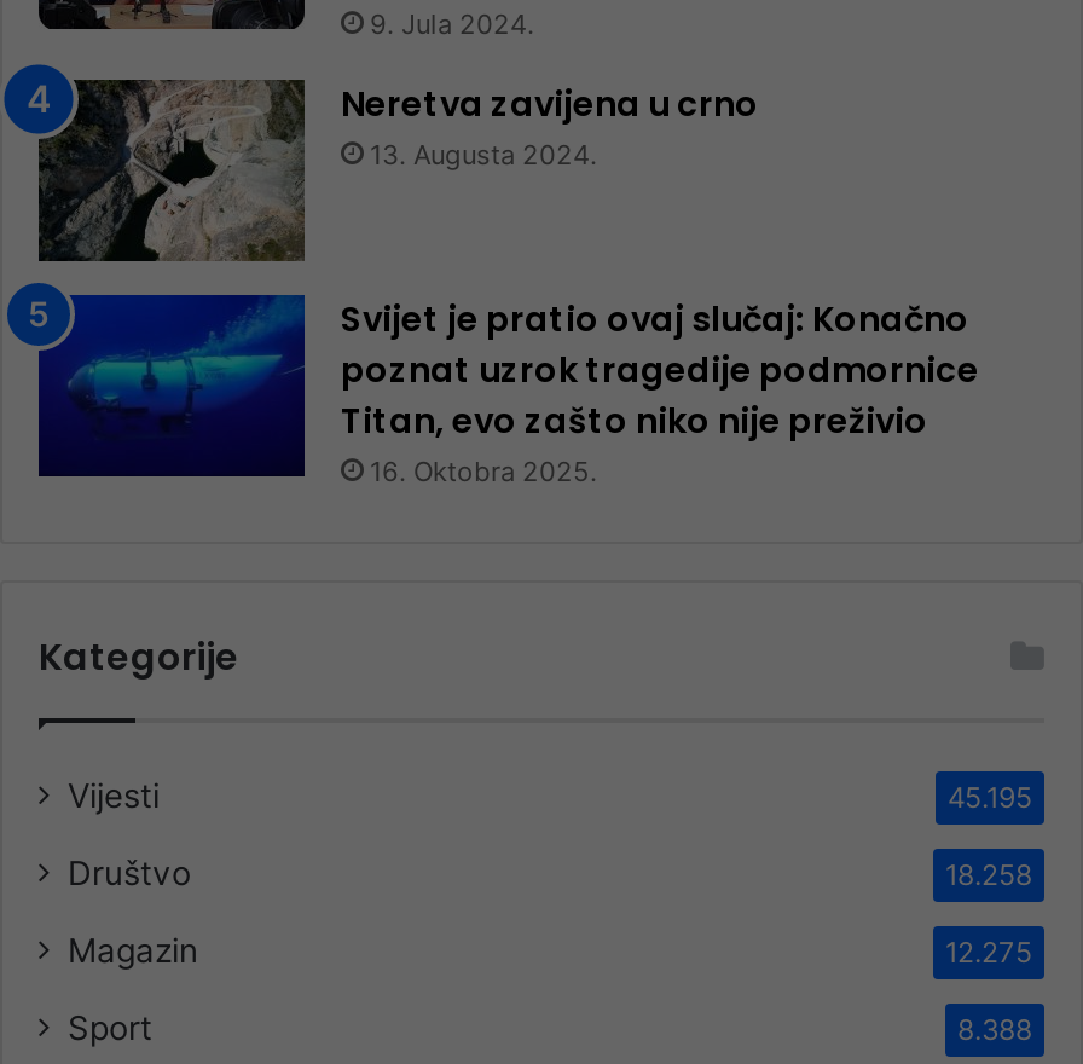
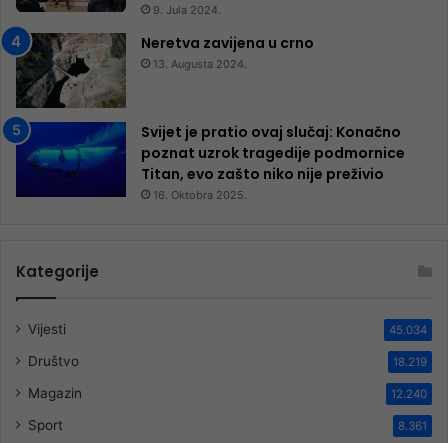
[948,780,1032,814] 45.195 -> [389,323,427,337] 45.034
[945,857,1032,891] 18.258 -> [393,355,427,369] 18.219
[945,935,1032,969] 12.275 -> [391,387,427,401] 12.240
[957,1012,1032,1046] 8.388 -> [398,419,427,433] 8.361

